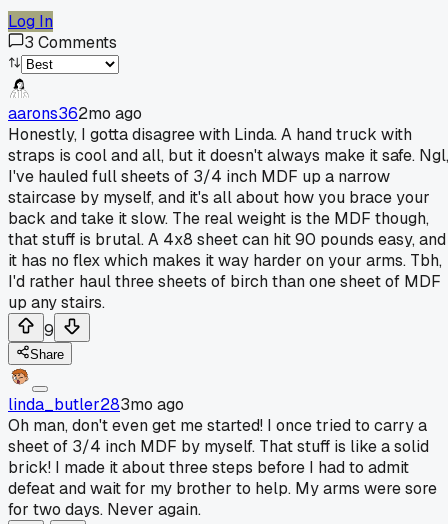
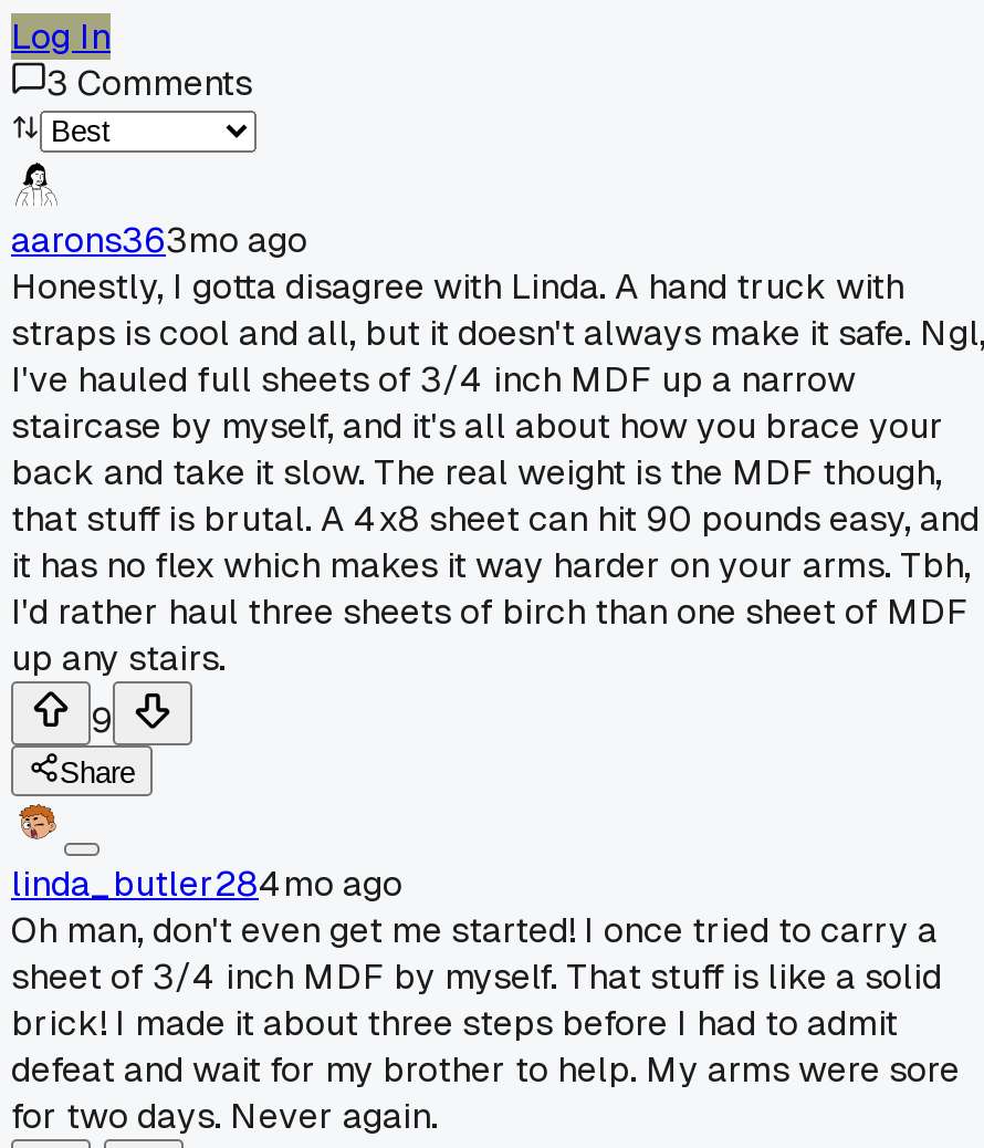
[8,103,142,124] aarons362mo ago -> [11,217,307,263] aarons363mo ago
[8,394,184,415] linda_butler283mo ago -> [11,860,402,907] linda_butler284mo ago

